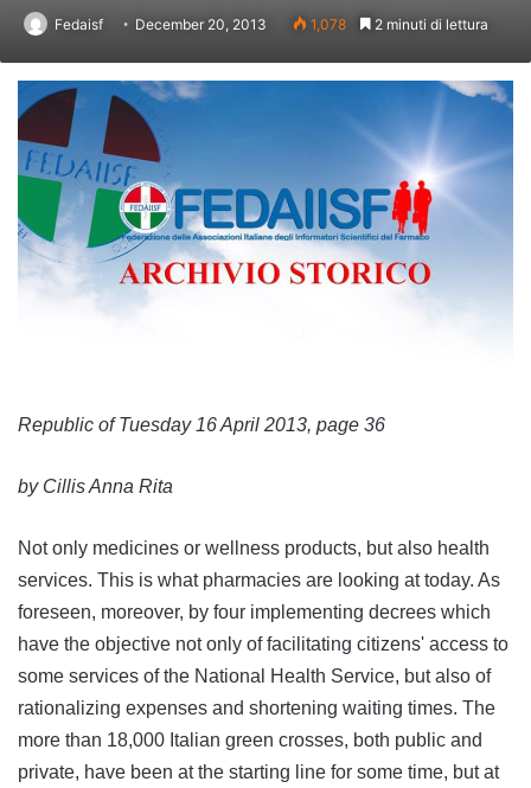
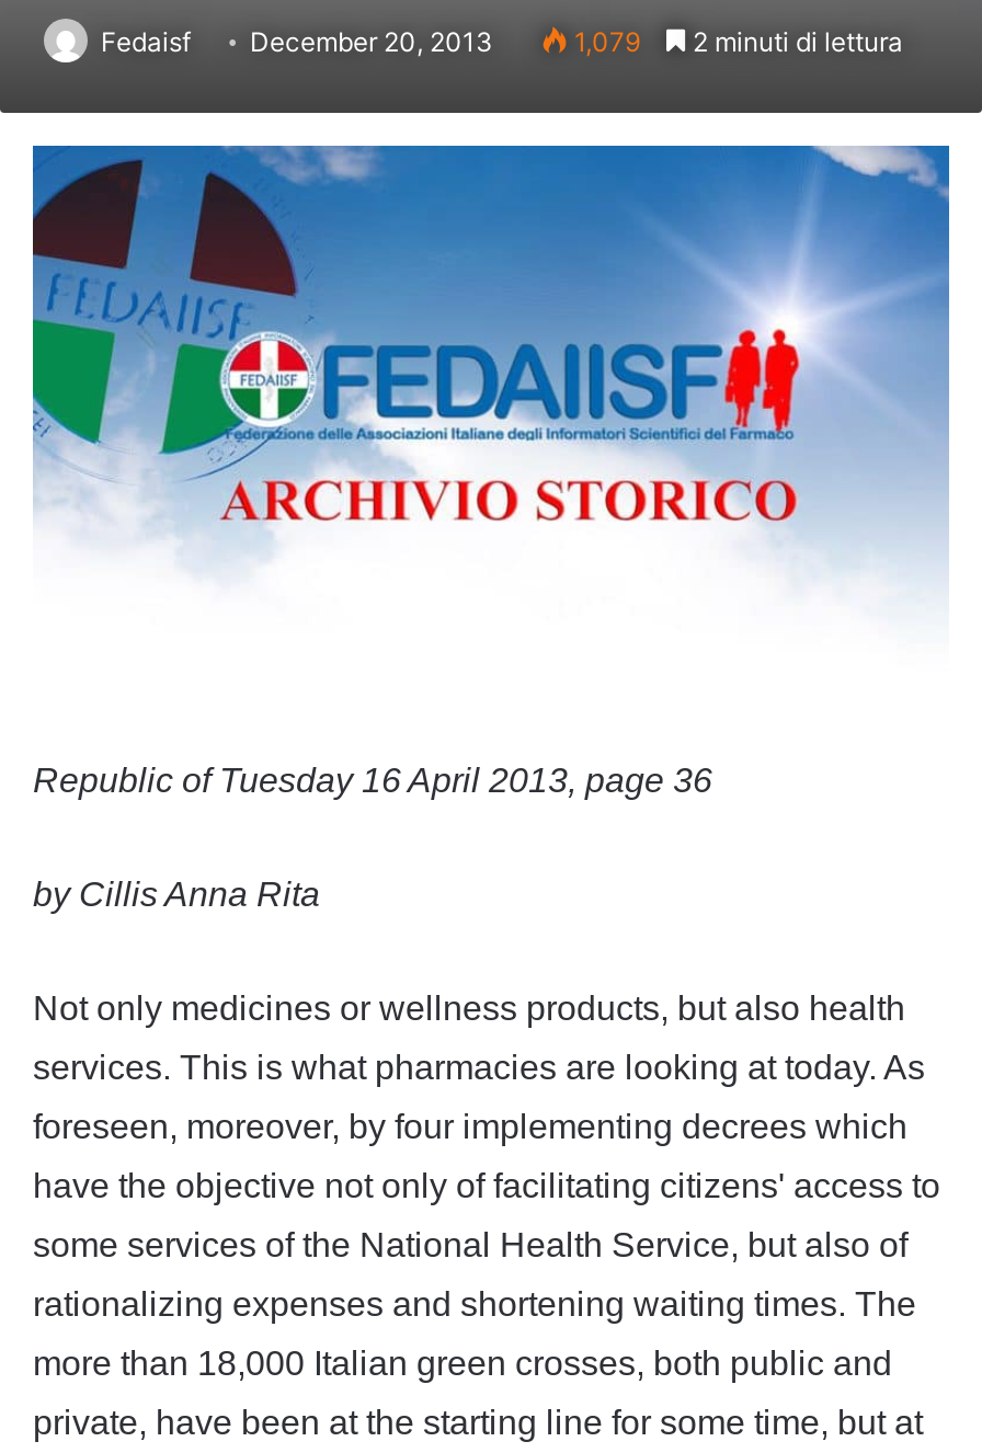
[307,16,488,34] 1,078 2 minuti di lettura -> [568,26,903,59] 1,079 2 minuti di lettura

